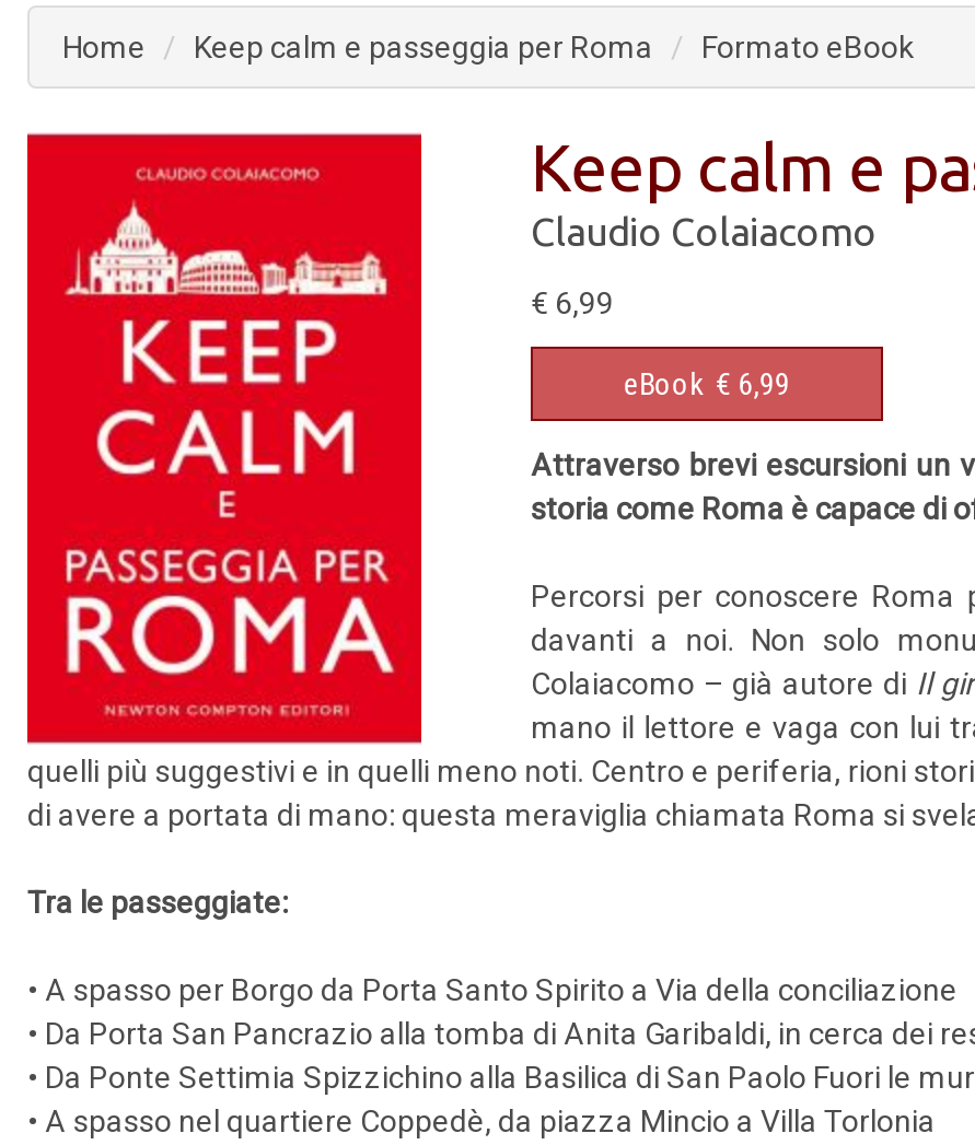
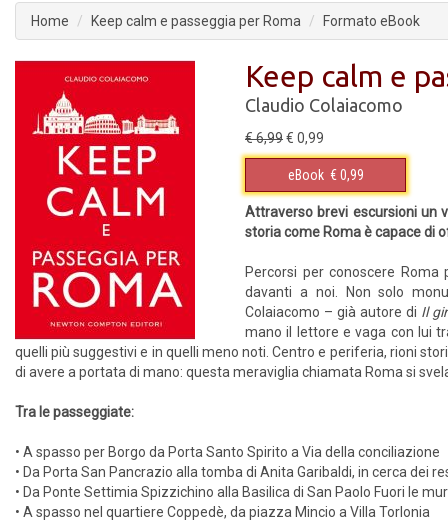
[531,285,614,320] € 6,99 -> [245,130,324,146] € 6,99 € 0,99
[624,366,790,401] eBook € 6,99 -> [288,167,364,183] eBook € 0,99

